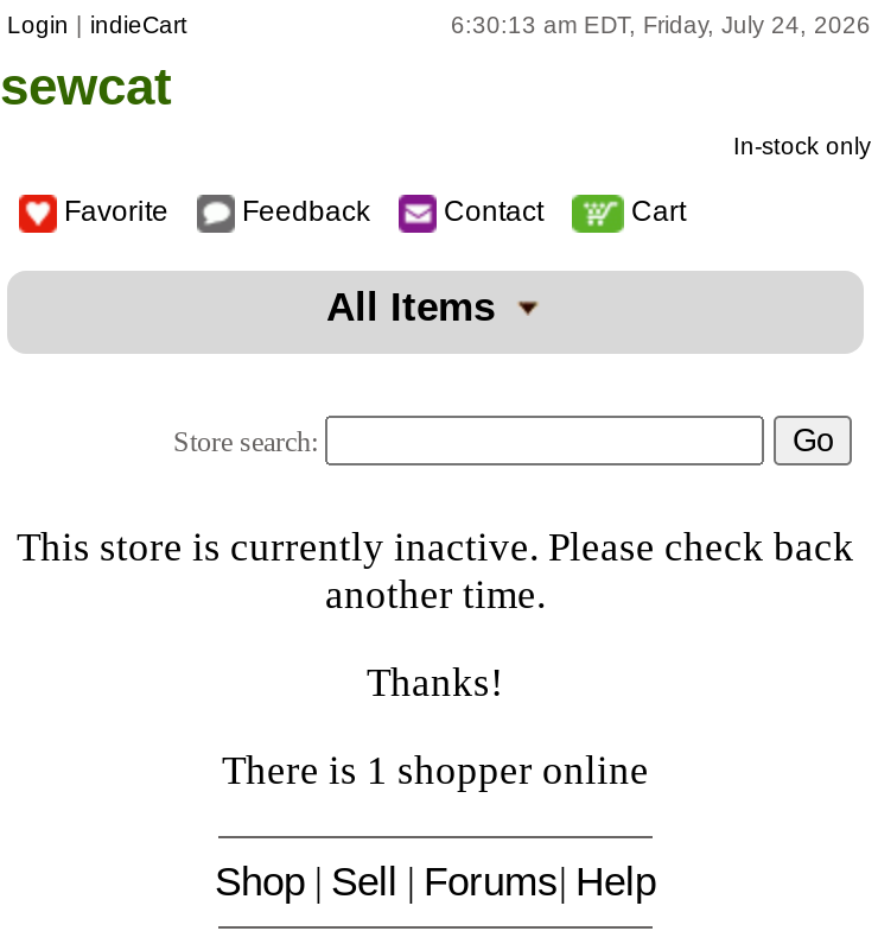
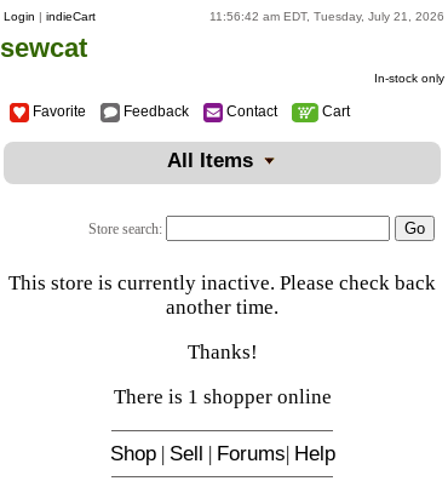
[451,12,871,38] 6:30:13 am EDT, Friday, July 24, 2026 -> [209,10,444,23] 11:56:42 am EDT, Tuesday, July 21, 2026

